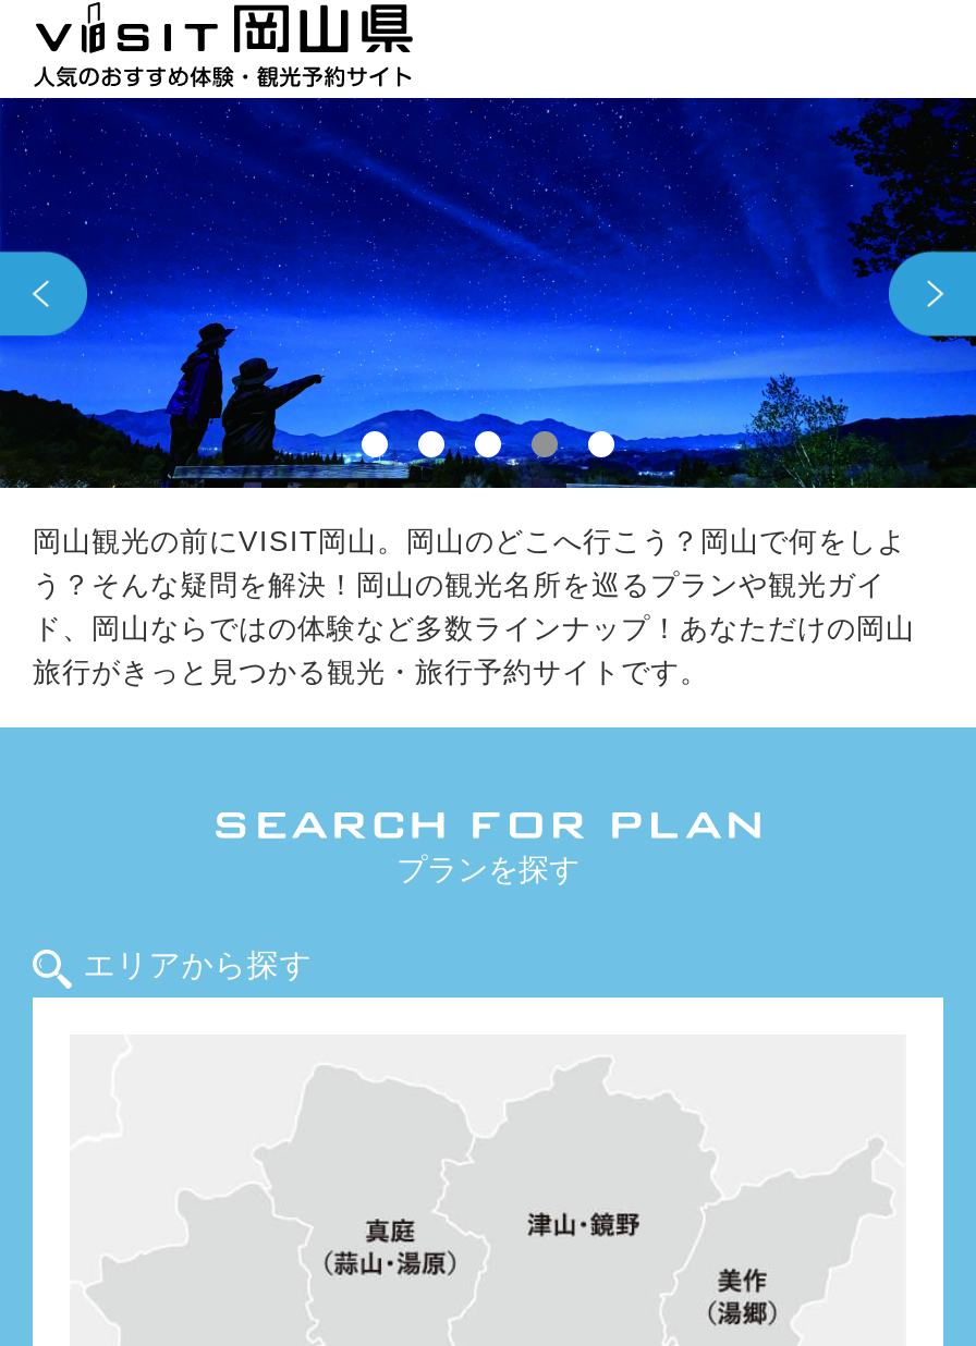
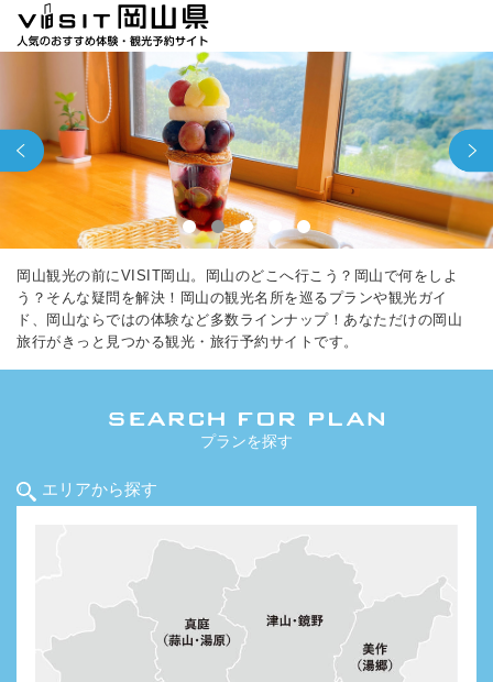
[7,96,969,490] [image] -> [3,51,490,250] [image]

